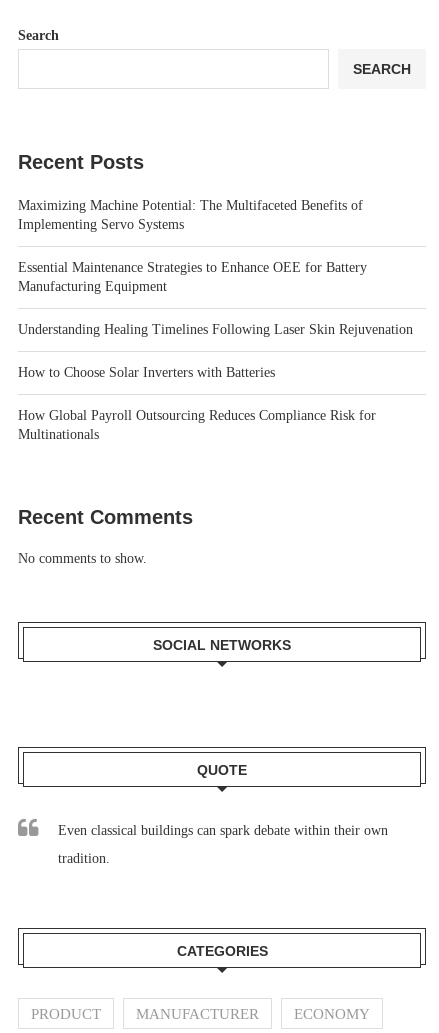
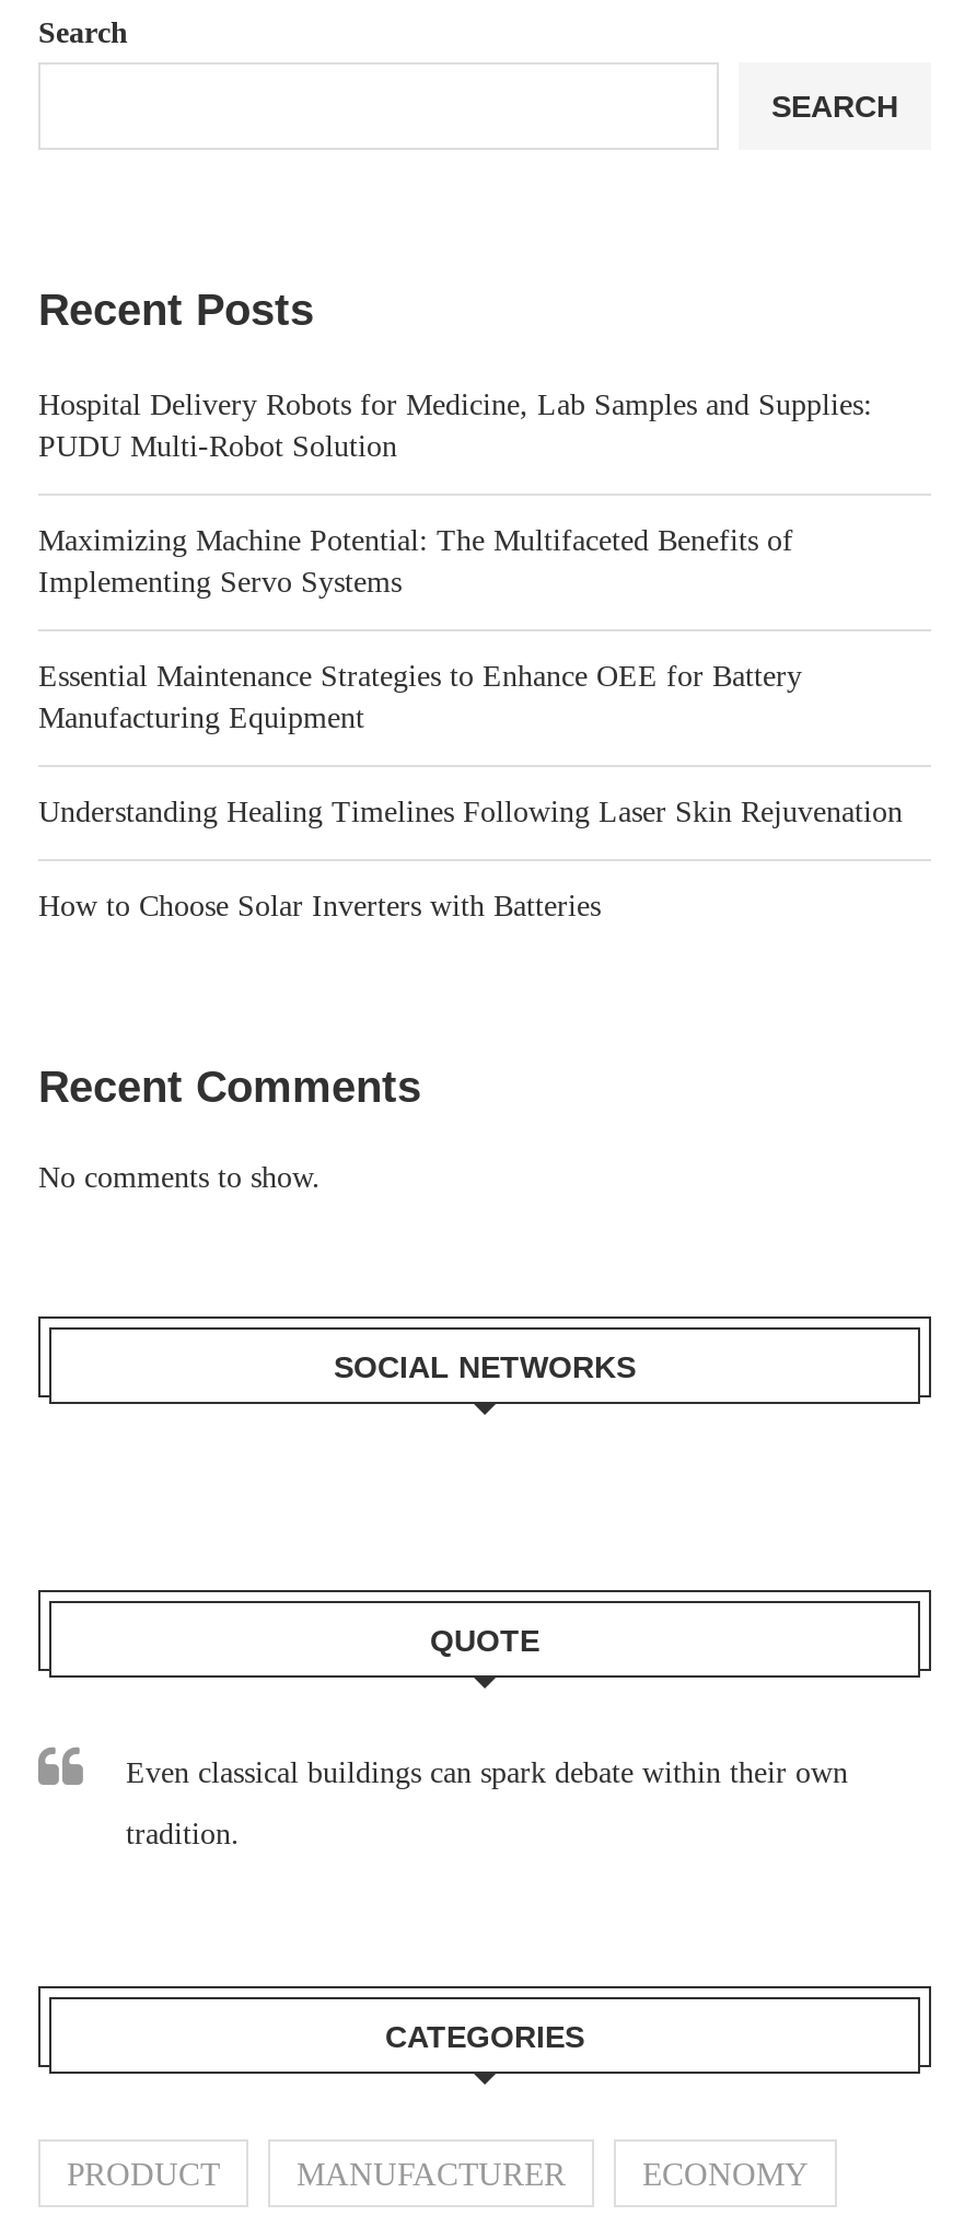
none -> [38,390,872,464] Hospital Delivery Robots for Medicine, Lab Samples and Supplies: | PUDU Multi-Robot Solution
moved [18,198,413,380] -> [38,525,903,924]: Maximizing Machine Potential: The Multifaceted Benefits of | Implementing Servo Systems | Essential Maintenance Strategies to Enhance OEE for Battery | Manufacturing Equipment | Understanding Healing Timelines Following Laser Skin Rejuvenation | How to Choose Solar Inverters with Batteries
[18,408,376,442] How Global Payroll Outsourcing Reduces Compliance Risk for | Multinationals -> none

